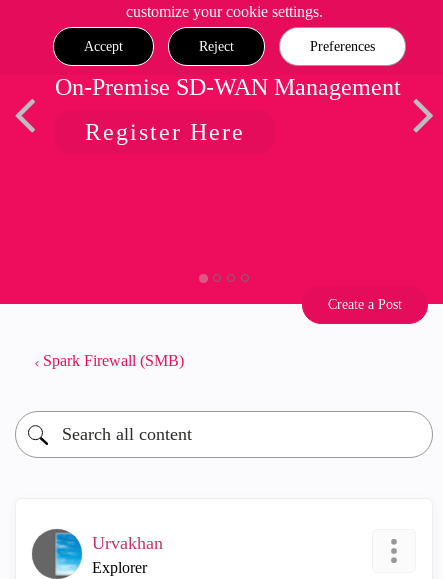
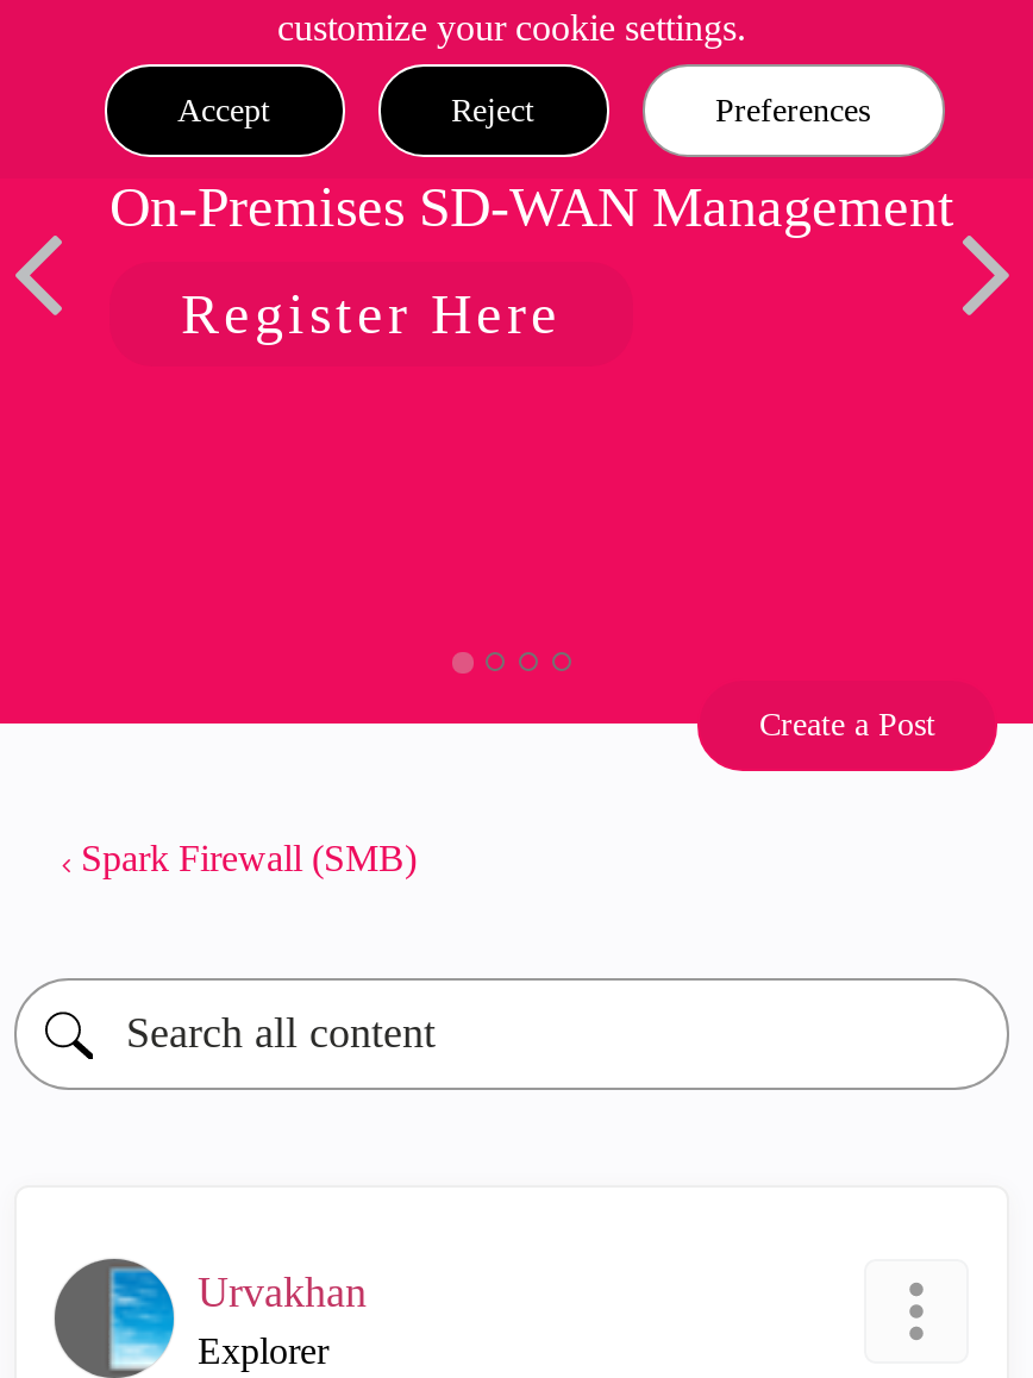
[55,74,401,100] On-Premise SD-WAN Management -> [109,176,954,238] On-Premises SD-WAN Management

